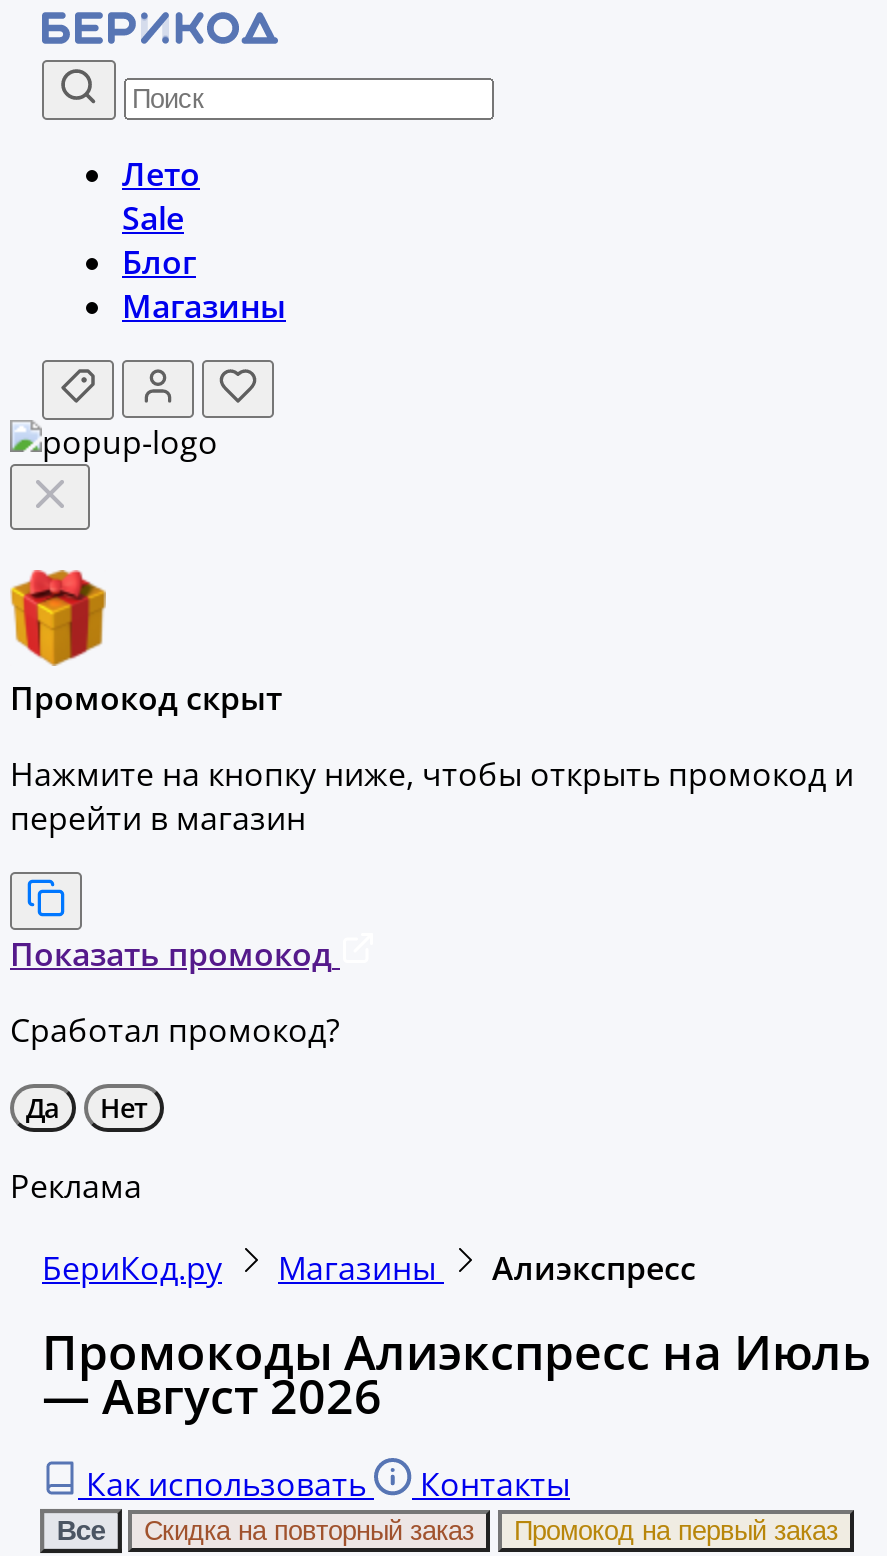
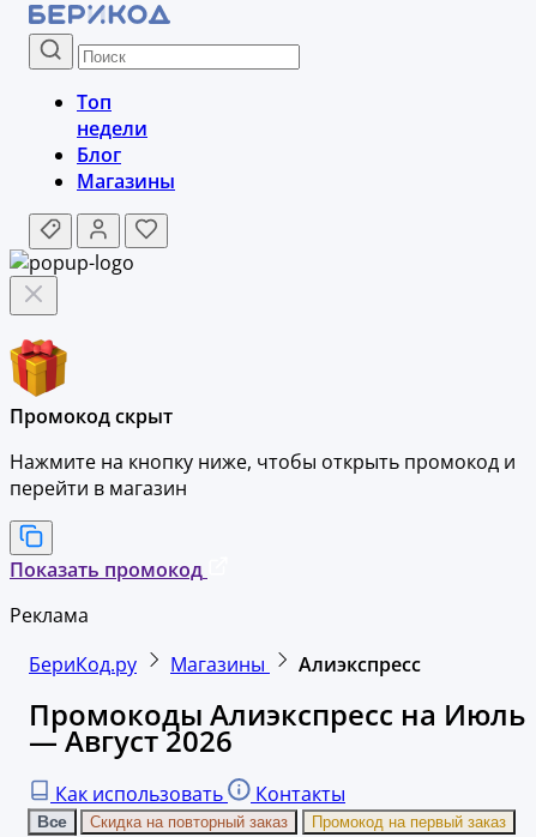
[122,152,200,240] Лето | Sale -> [77,89,147,141] Топ | недели
[10,1008,340,1126] Сработал промокод? | Да | Нет -> none

